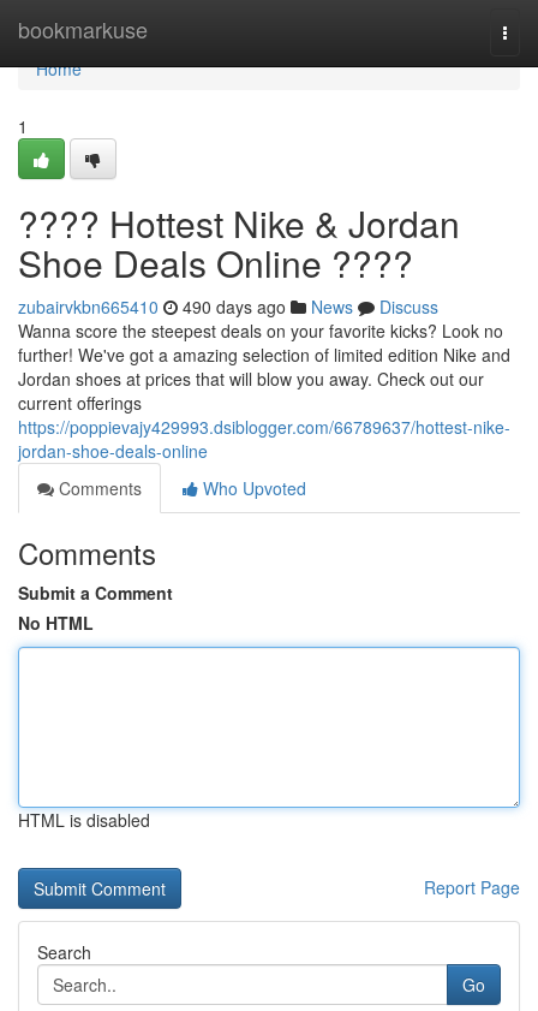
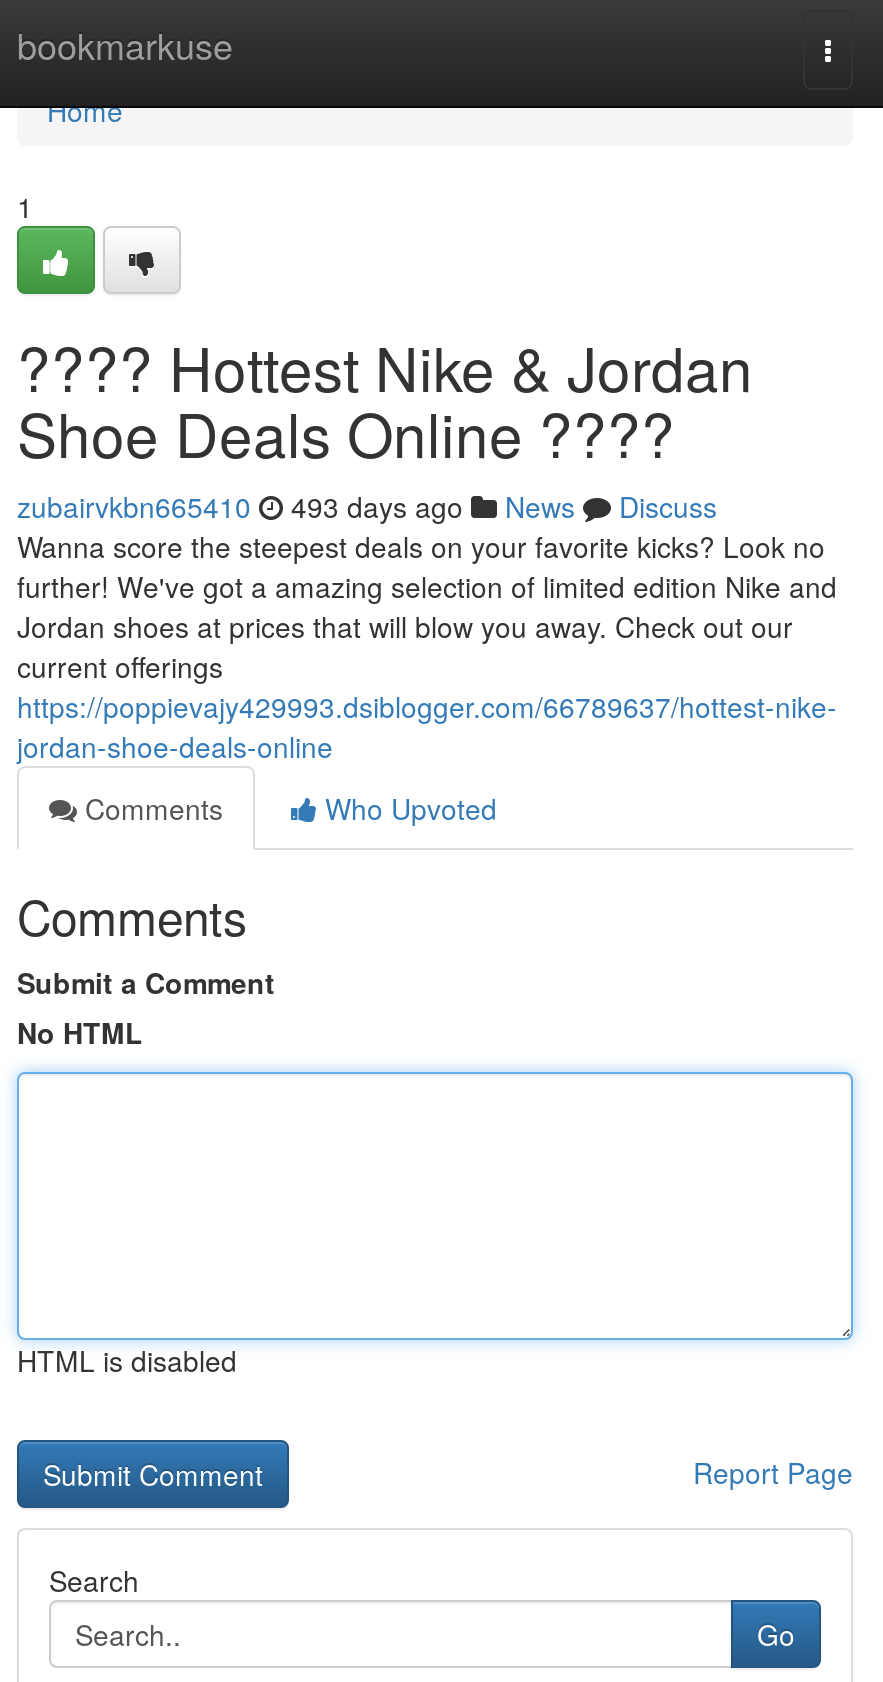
[18,295,438,319] zubairvkbn665410 490 days ago News Discuss -> [17,486,717,526] zubairvkbn665410 493 days ago News Discuss

